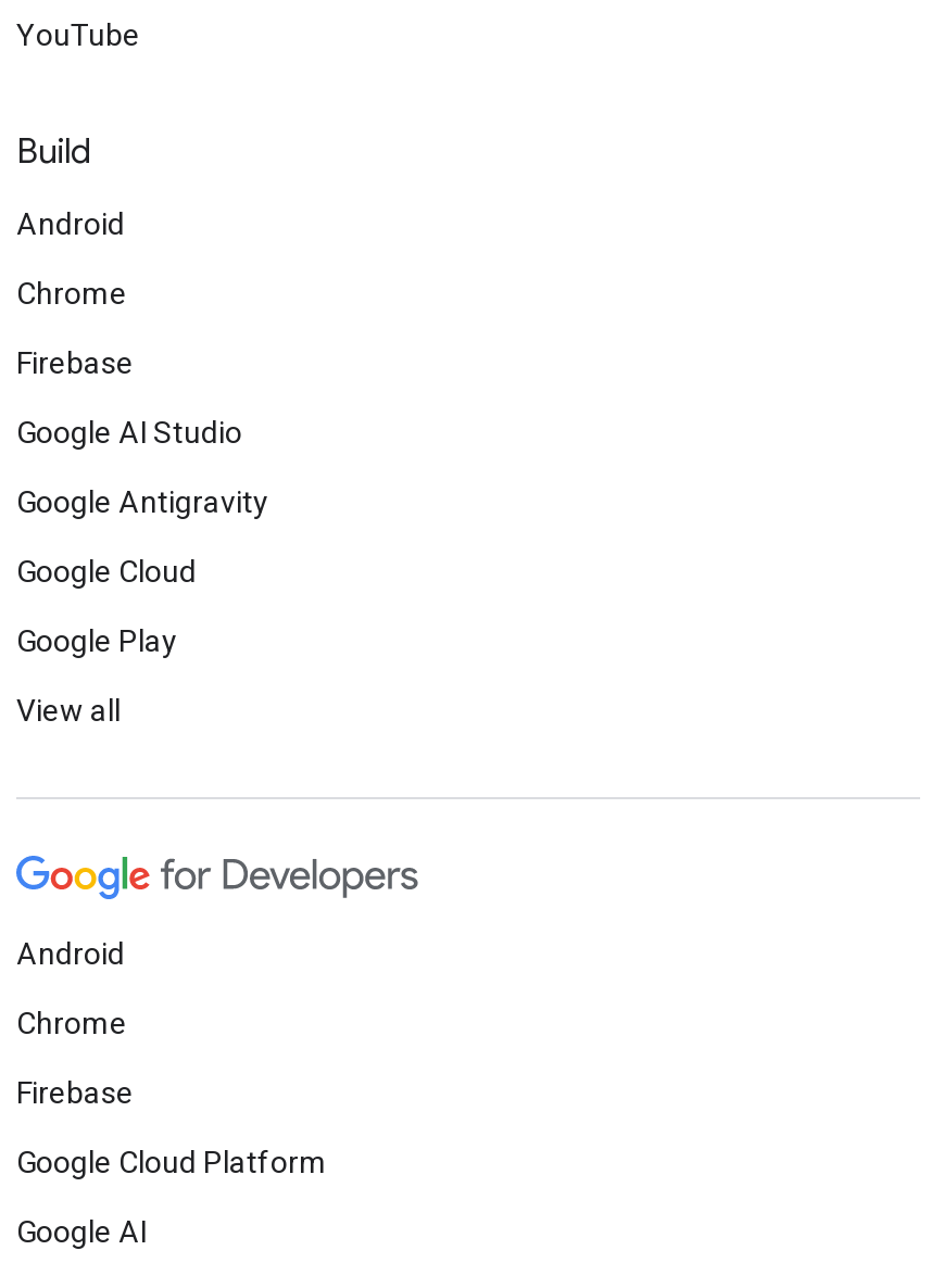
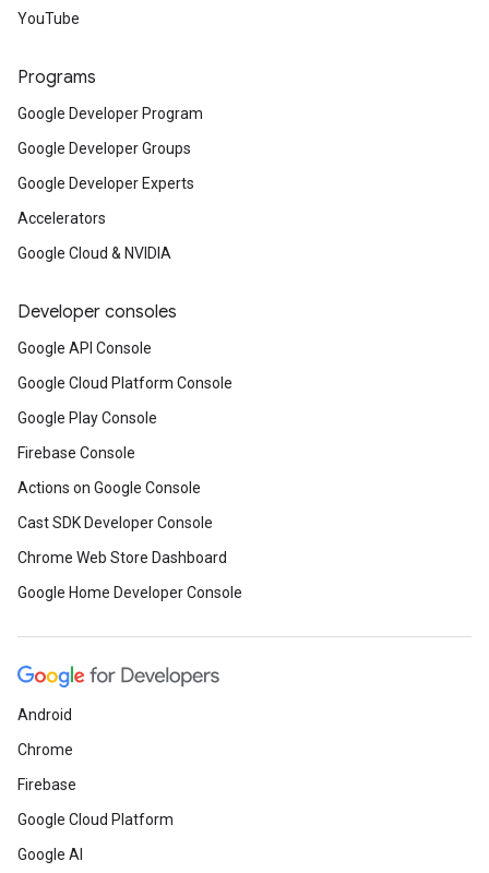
[16,130,268,728] Build | Android | Chrome | Firebase | Google AI Studio | Google Antigravity | Google Cloud | Google Play | View all -> [17,67,242,601] Programs | Google Developer Program | Google Developer Groups | Google Developer Experts | Accelerators | Google Cloud & NVIDIA | Developer consoles | Google API Console | Google Cloud Platform Console | Google Play Console | Firebase Console | Actions on Google Console | Cast SDK Developer Console | Chrome Web Store Dashboard | Google Home Developer Console

